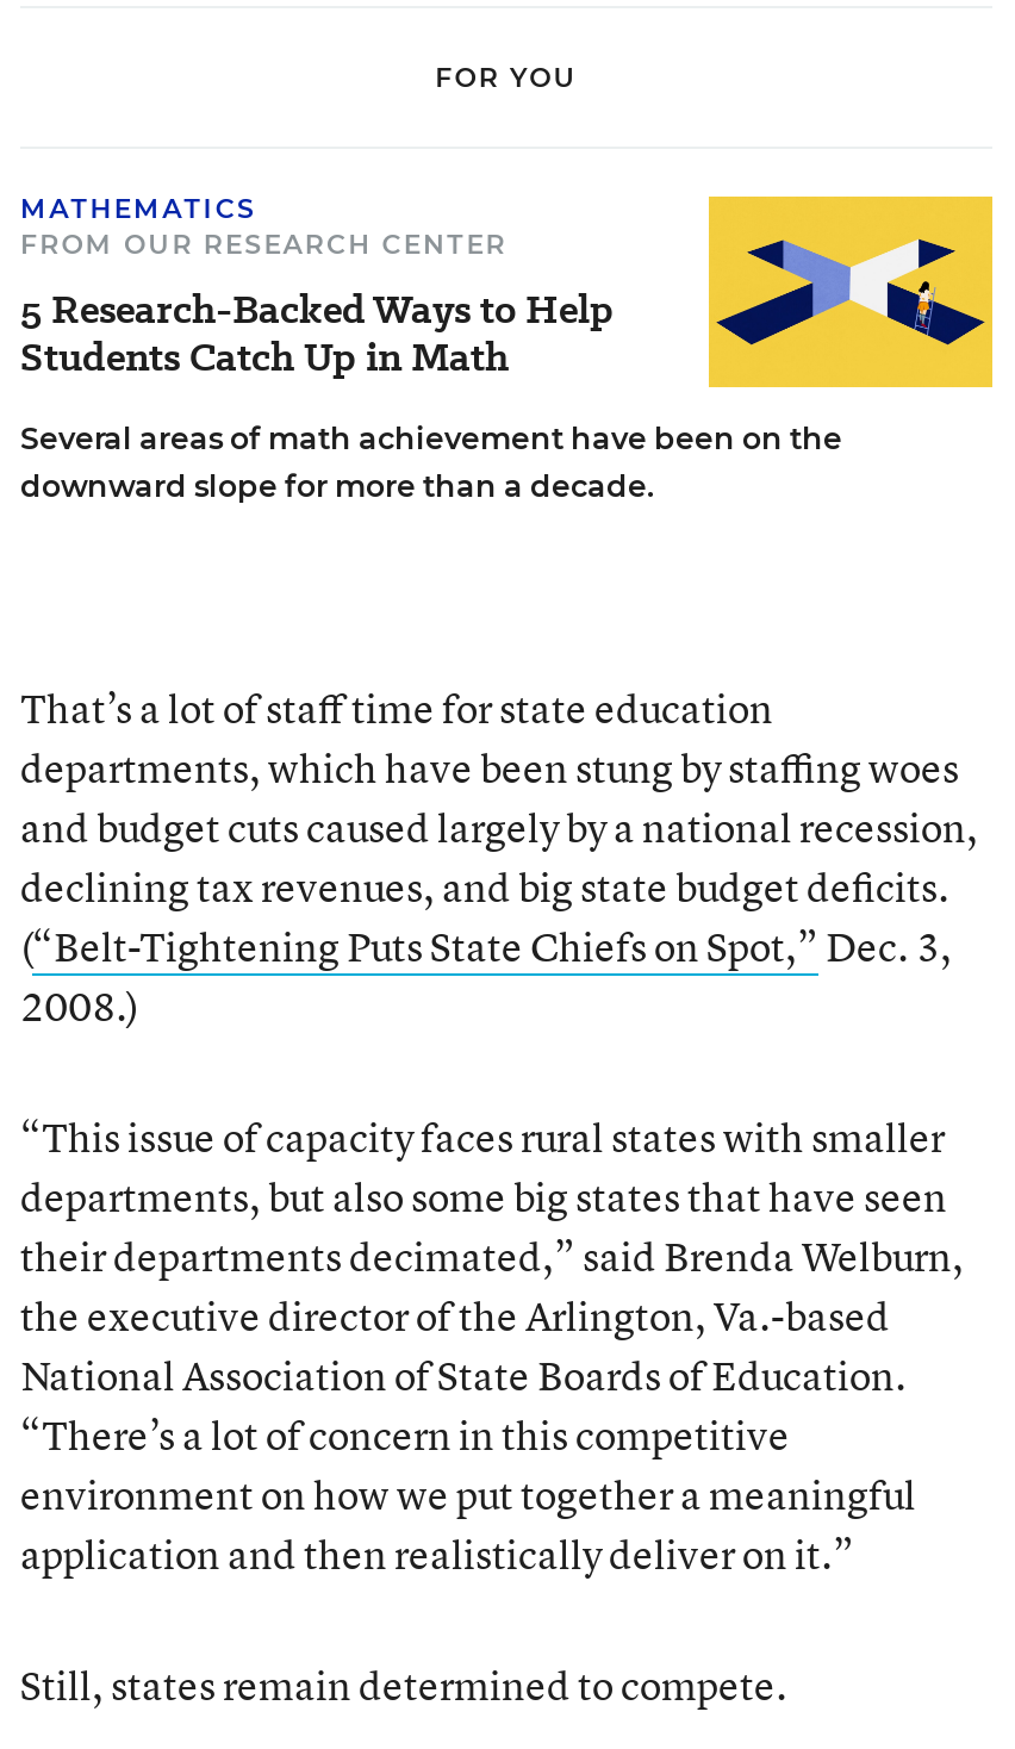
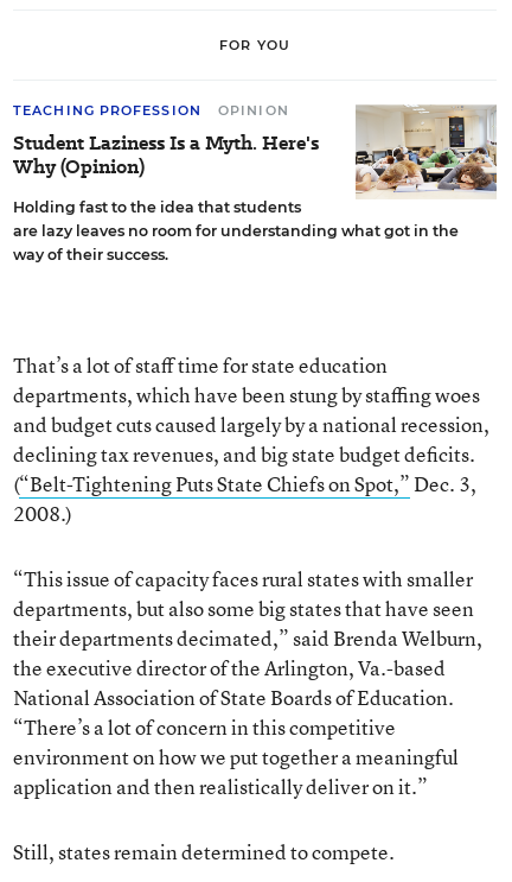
[20,192,614,385] MATHEMATICS | FROM OUR RESEARCH CENTER | 5 Research-Backed Ways to Help | Students Catch Up in Math -> [13,102,319,180] TEACHING PROFESSION | OPINION | Student Laziness Is a Myth. Here's | Why (Opinion)
[20,194,995,504] [image] | Several areas of math achievement have been on the | downward slope for more than a decade. -> [13,104,498,264] [image] | Holding fast to the idea that students | are lazy leaves no room for understanding what got in the | way of their success.

